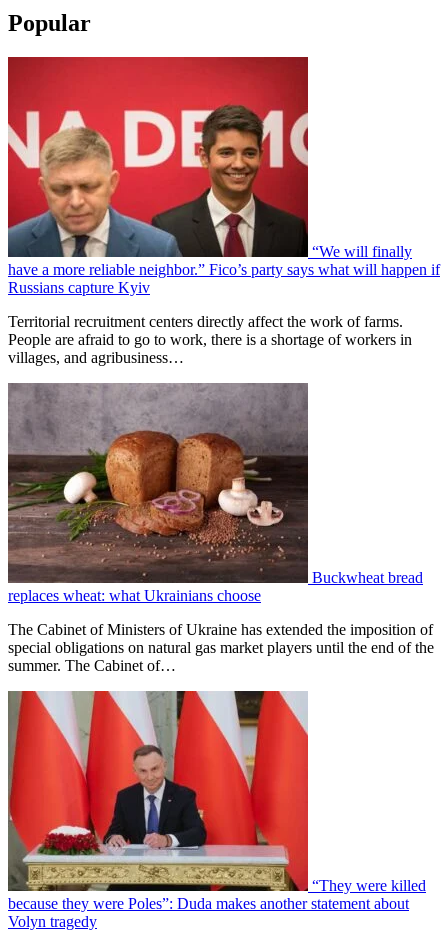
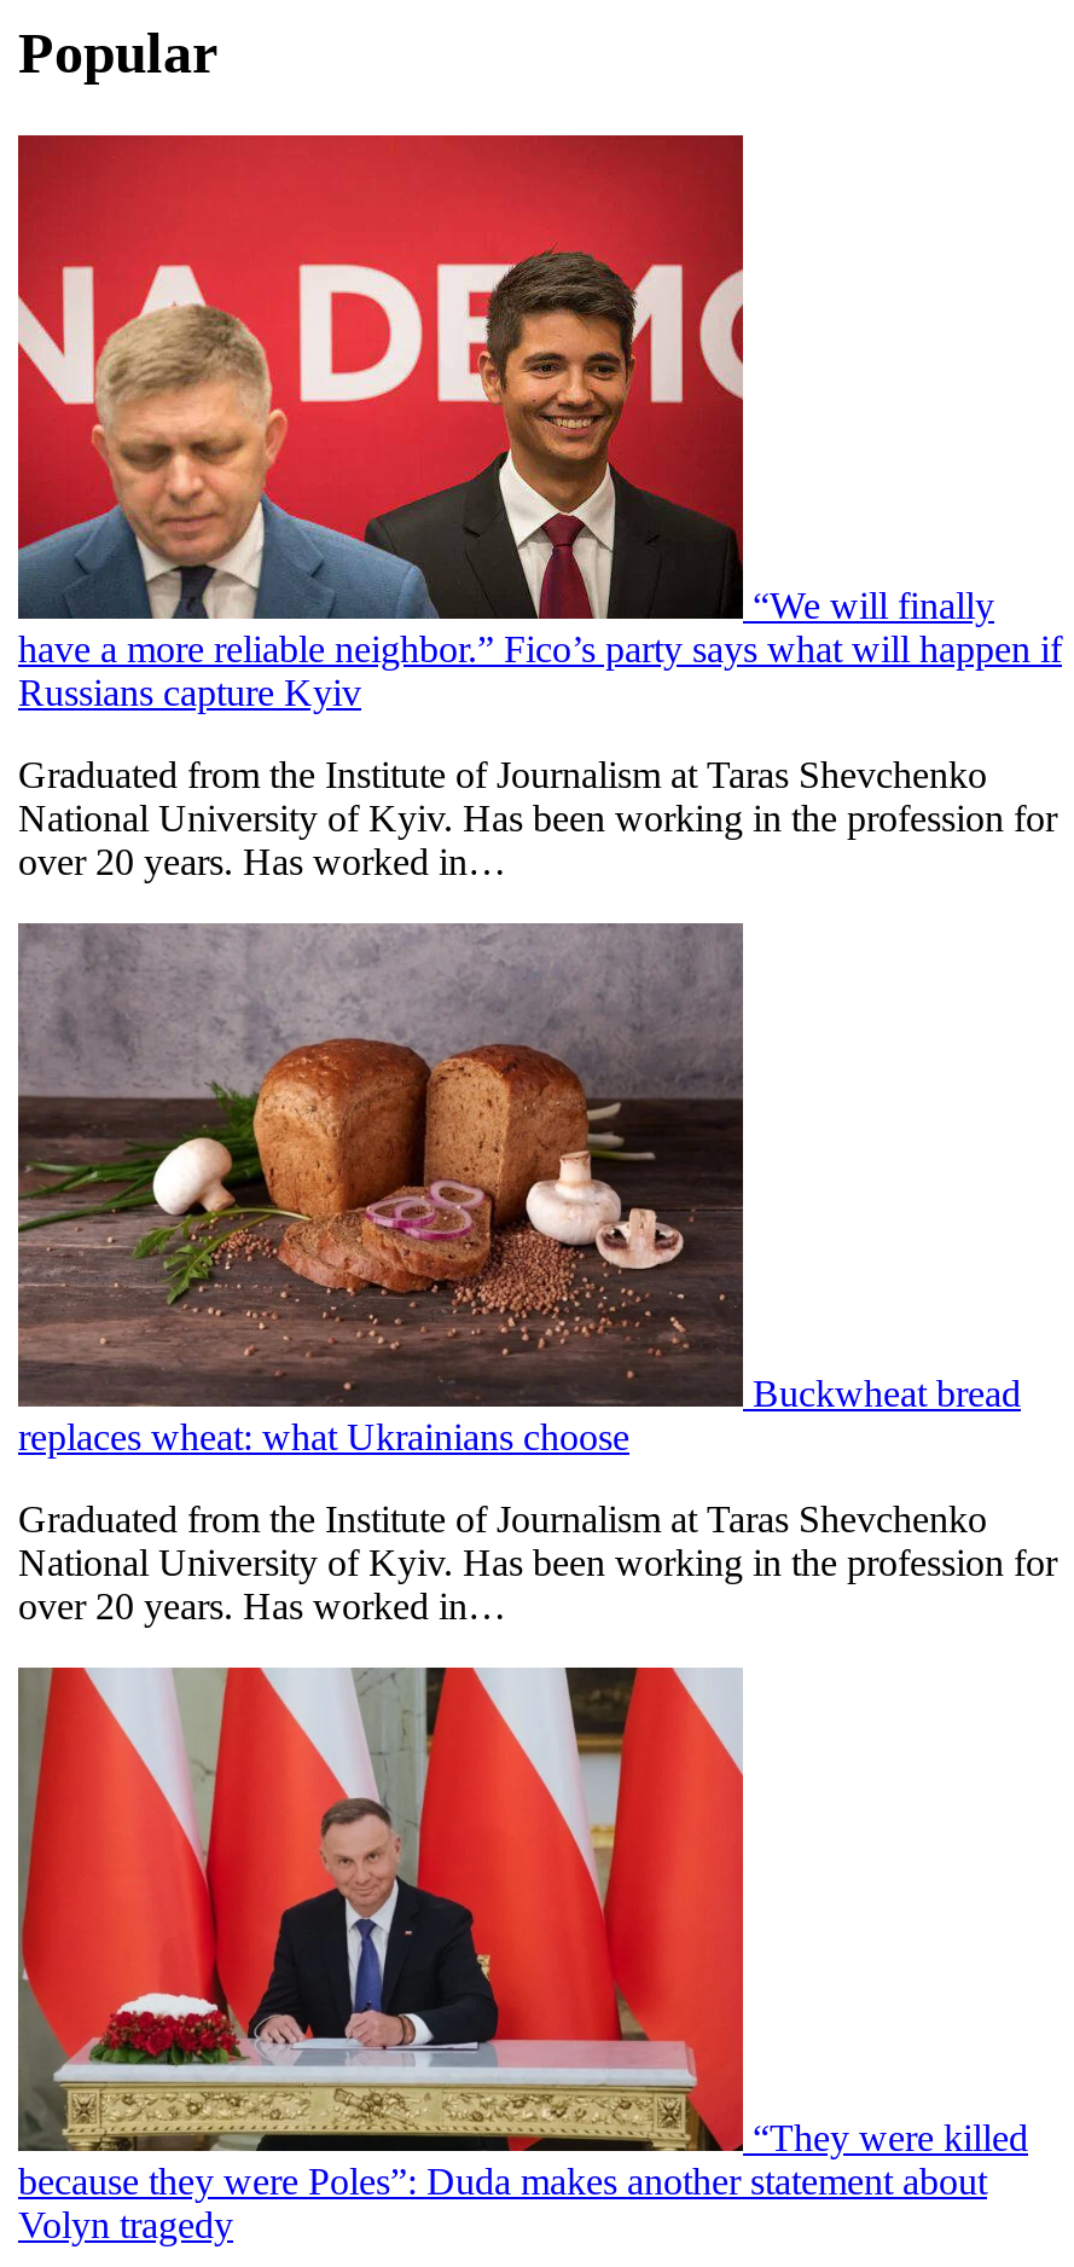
[8,313,412,366] Territorial recruitment centers directly affect the work of farms. | People are afraid to go to work, there is a shortage of workers in | villages, and agribusiness… -> [18,755,1057,883] Graduated from the Institute of Journalism at Taras Shevchenko | National University of Kyiv. Has been working in the profession for | over 20 years. Has worked in…
[8,621,434,674] The Cabinet of Ministers of Ukraine has extended the imposition of | special obligations on natural gas market players until the end of the | summer. The Cabinet of… -> [18,1499,1057,1627] Graduated from the Institute of Journalism at Taras Shevchenko | National University of Kyiv. Has been working in the profession for | over 20 years. Has worked in…

